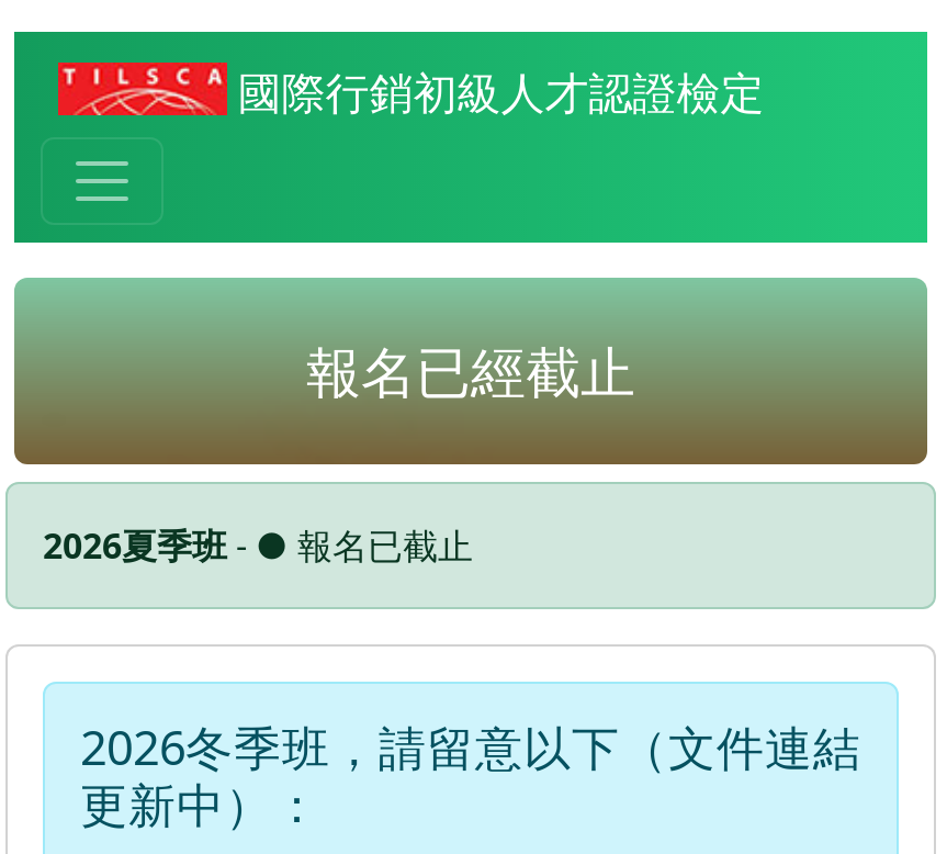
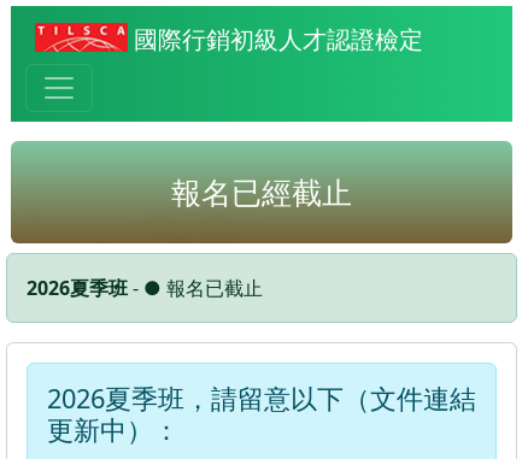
[80,715,861,778] 2026冬季班，請留意以下（文件連結 -> [47,381,476,416] 2026夏季班，請留意以下（文件連結

